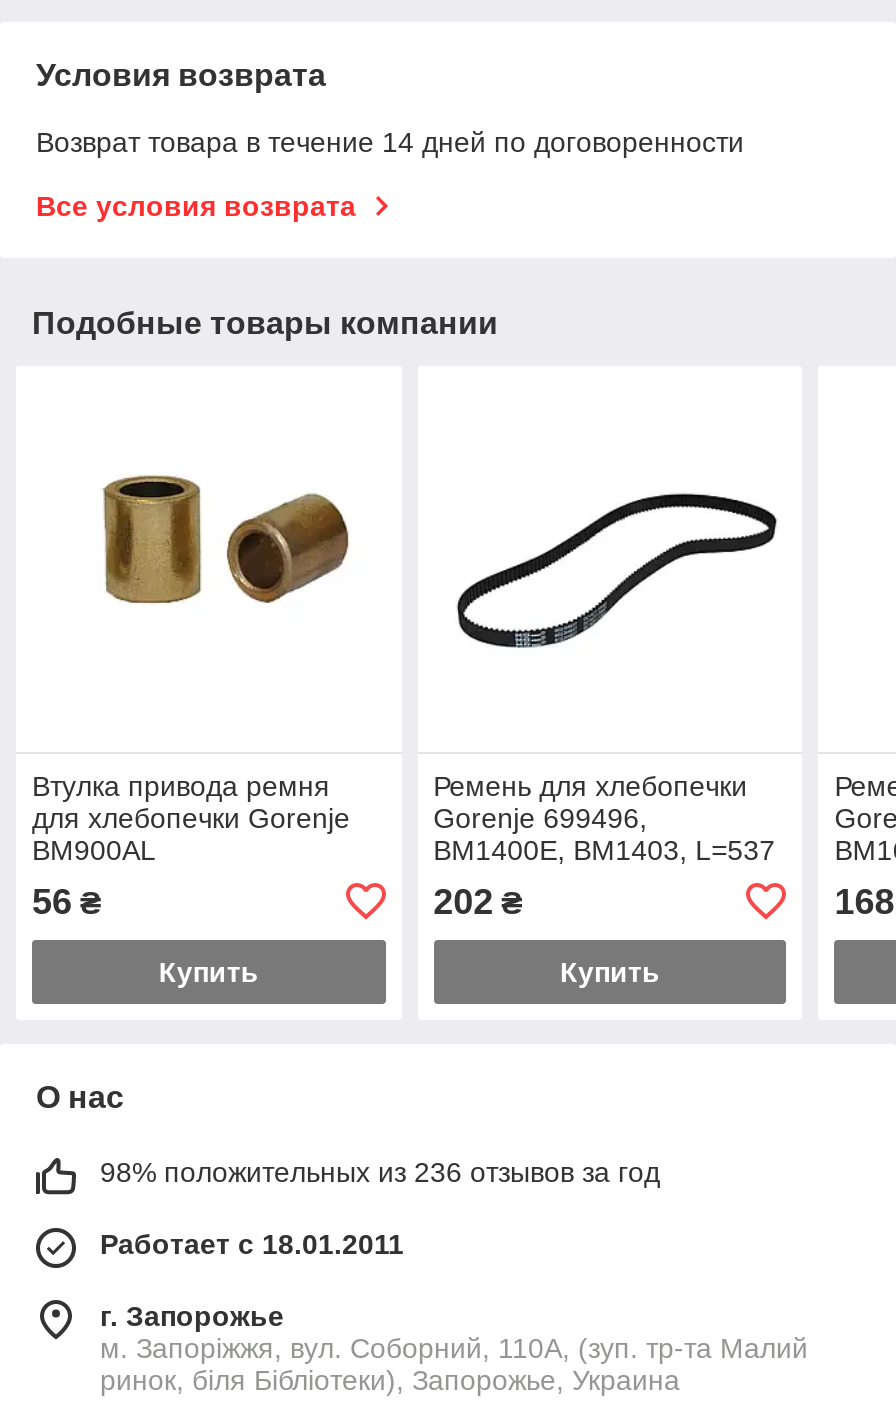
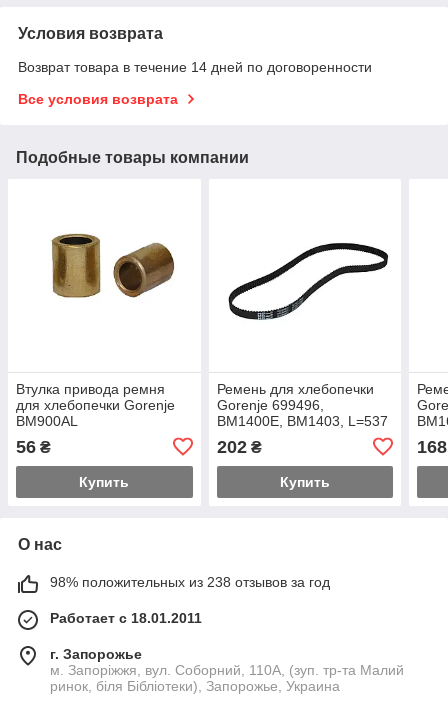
[100,1156,660,1188] 98% положительных из 236 отзывов за год -> [50,574,330,590] 98% положительных из 238 отзывов за год

